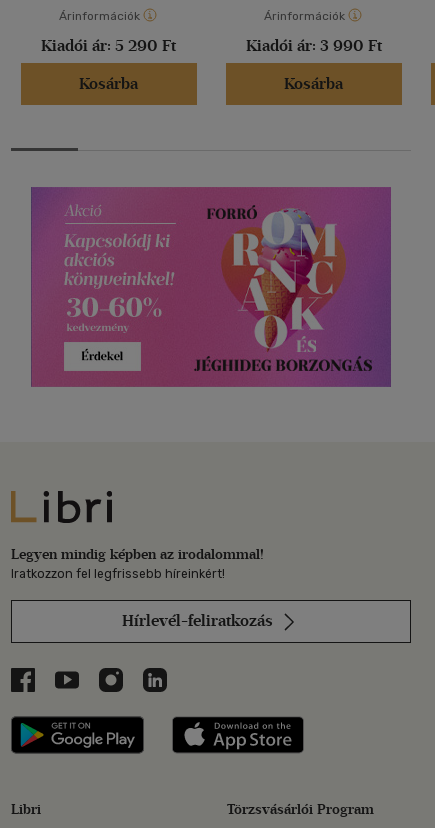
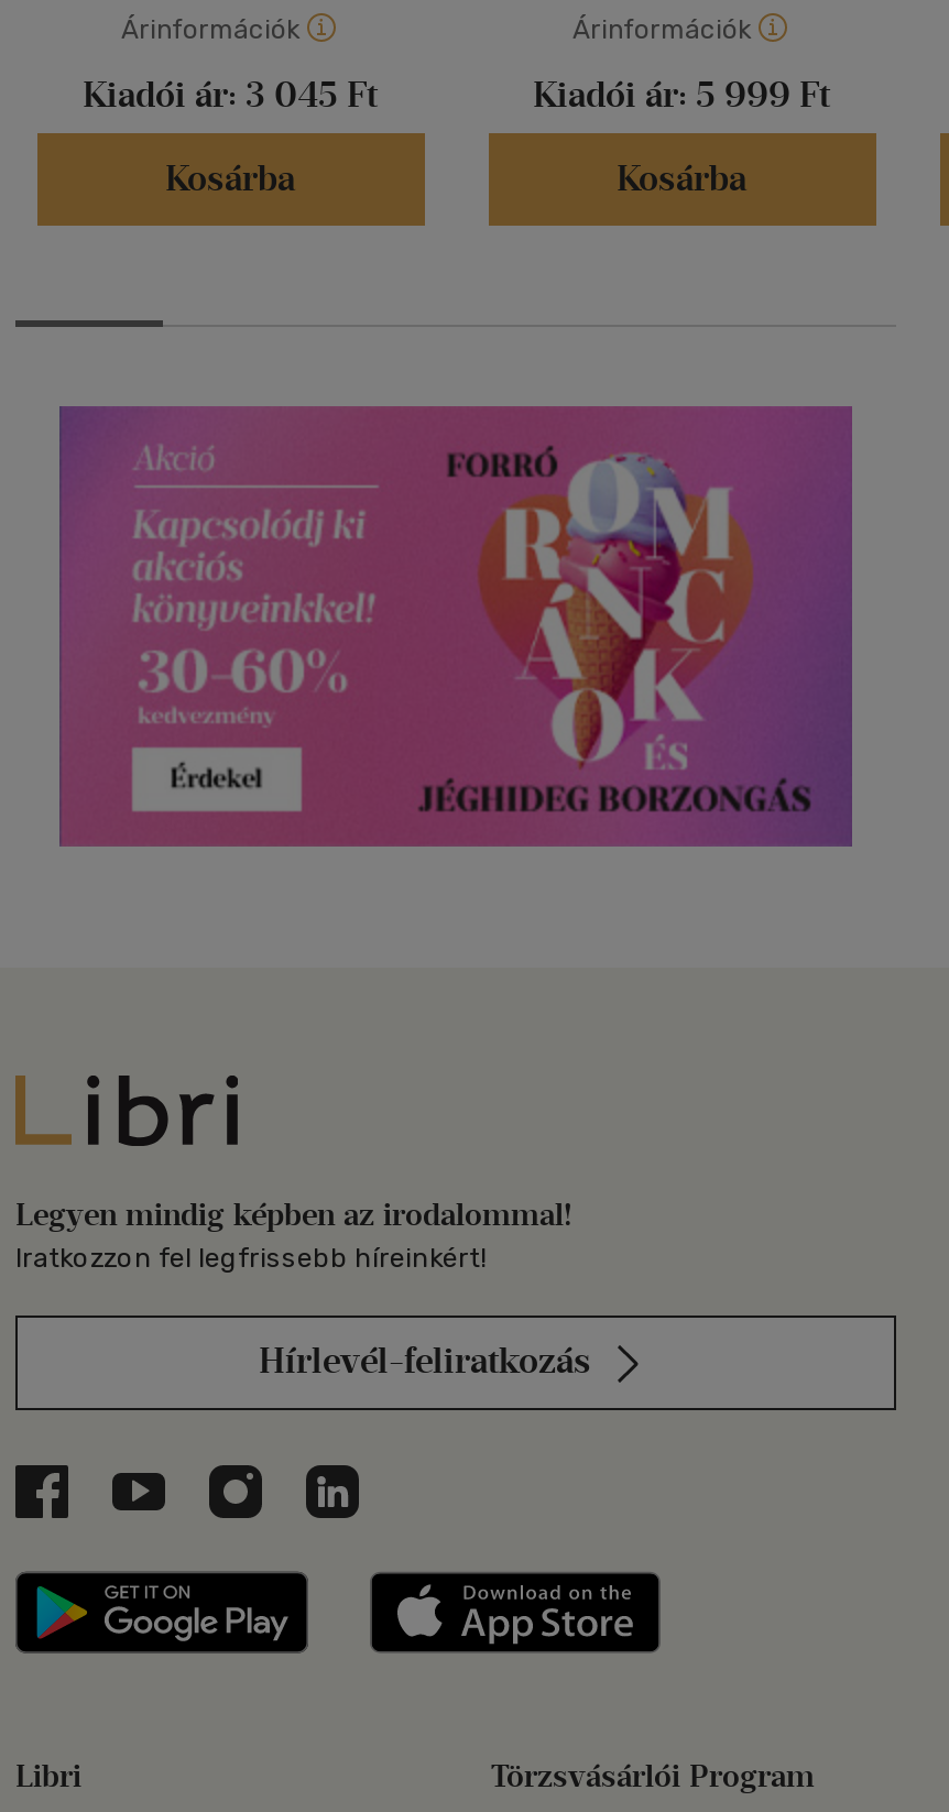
[41,36,176,55] Kiadói ár: 5 290 Ft -> [83,74,378,116] Kiadói ár: 3 045 Ft
[245,36,381,55] Kiadói ár: 3 990 Ft -> [533,74,830,116] Kiadói ár: 5 999 Ft

